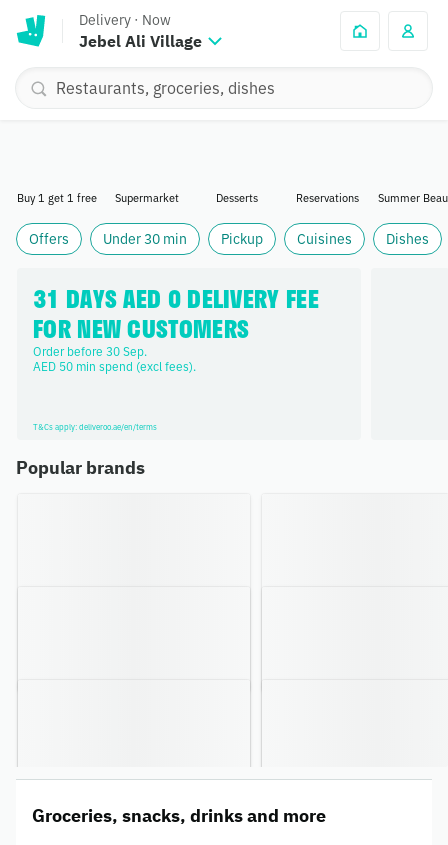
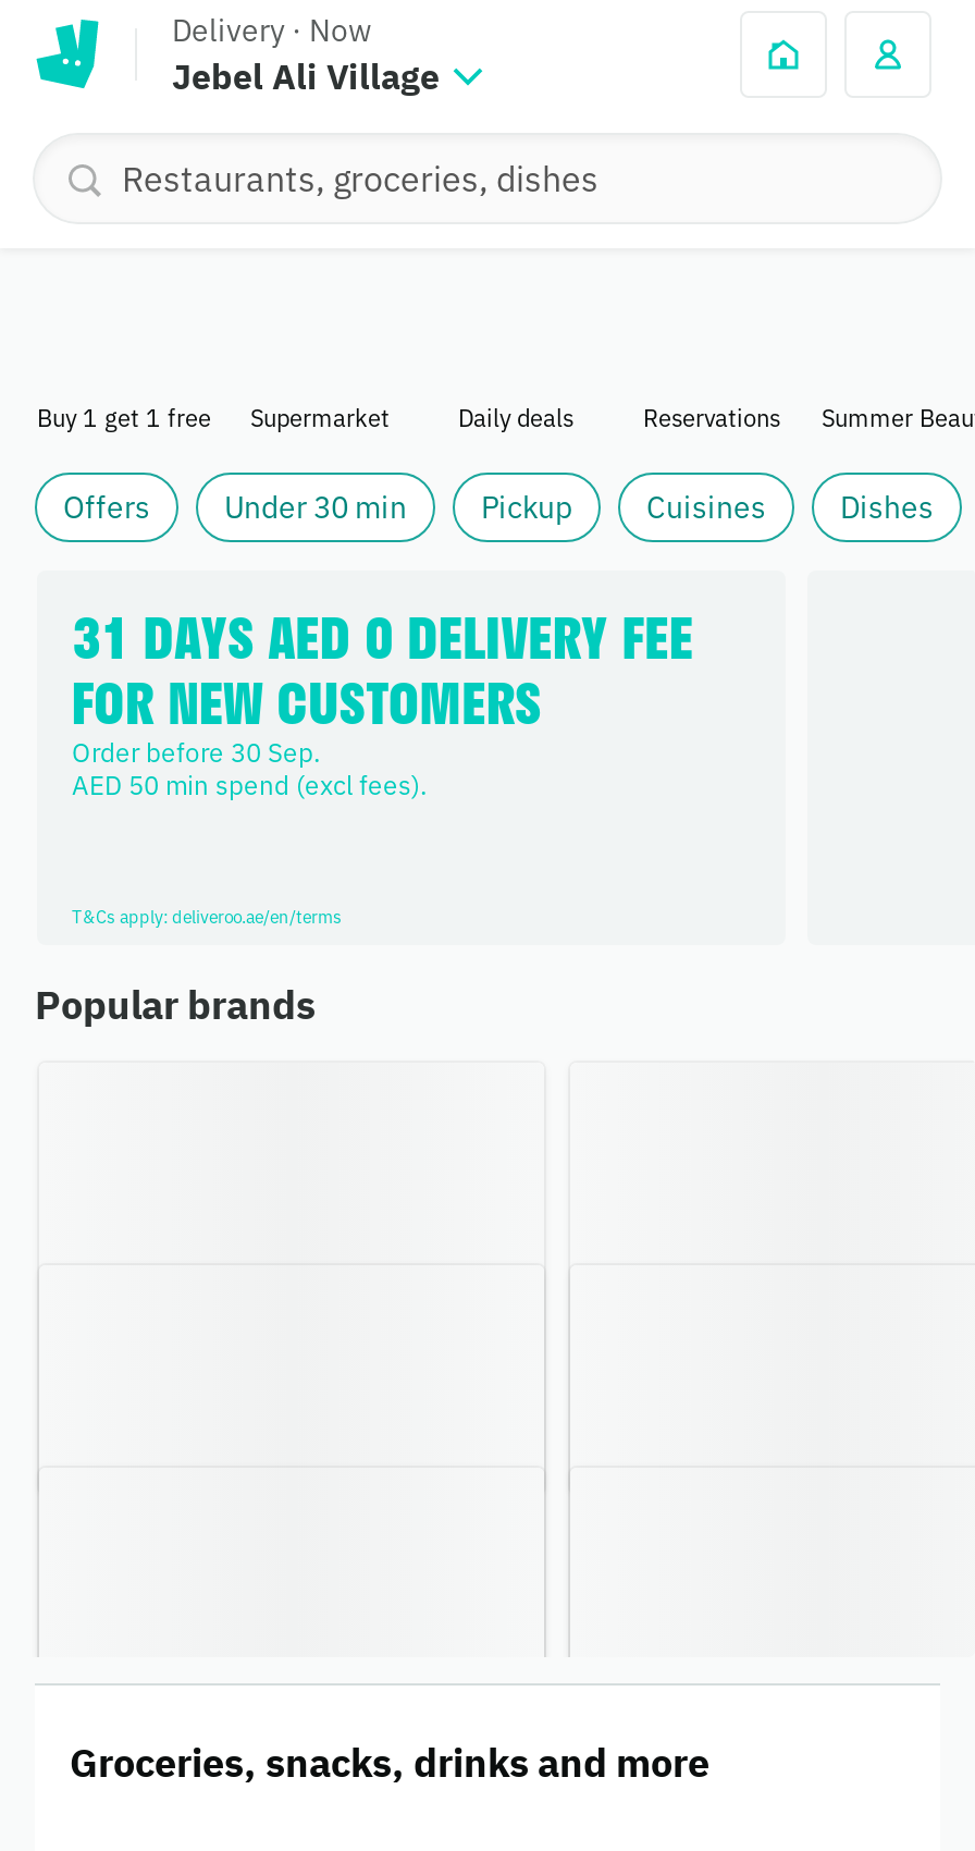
[216,191,258,205] Desserts -> [458,403,573,433] Daily deals

